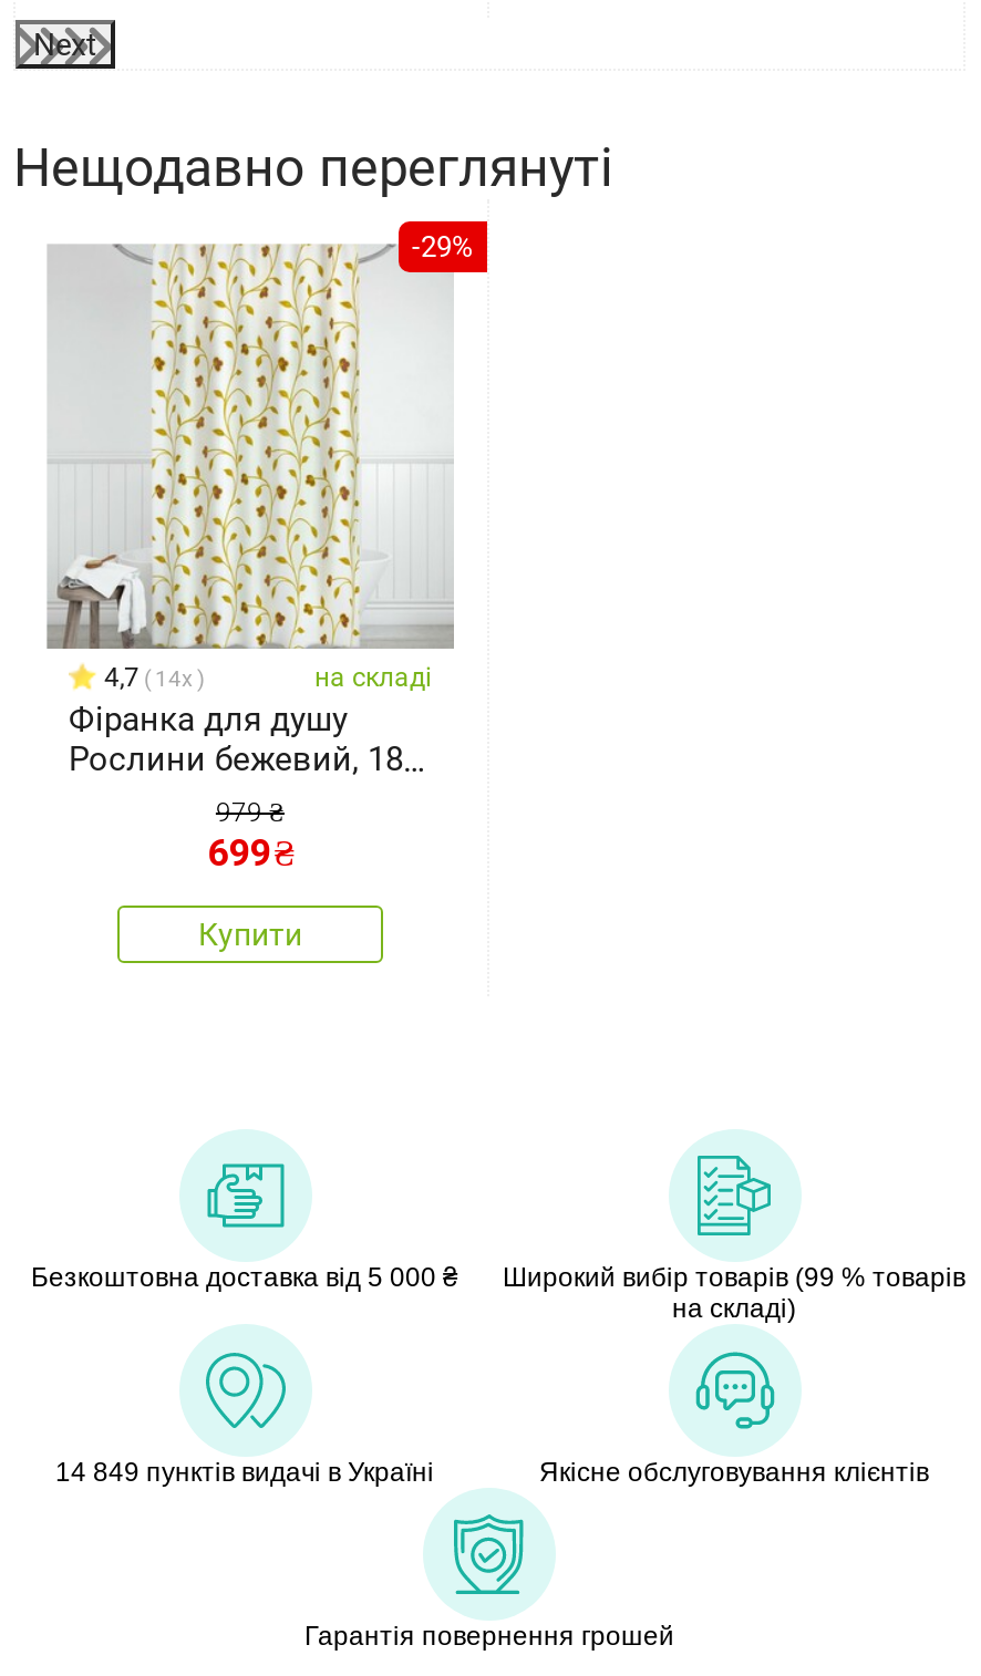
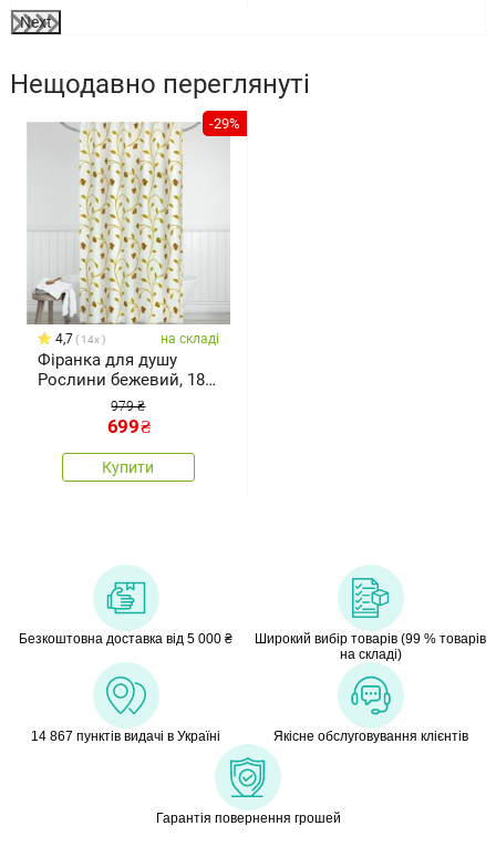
[55,1457,434,1488] 14 849 пунктів видачі в Україні -> [31,729,220,744] 14 867 пунктів видачі в Україні

